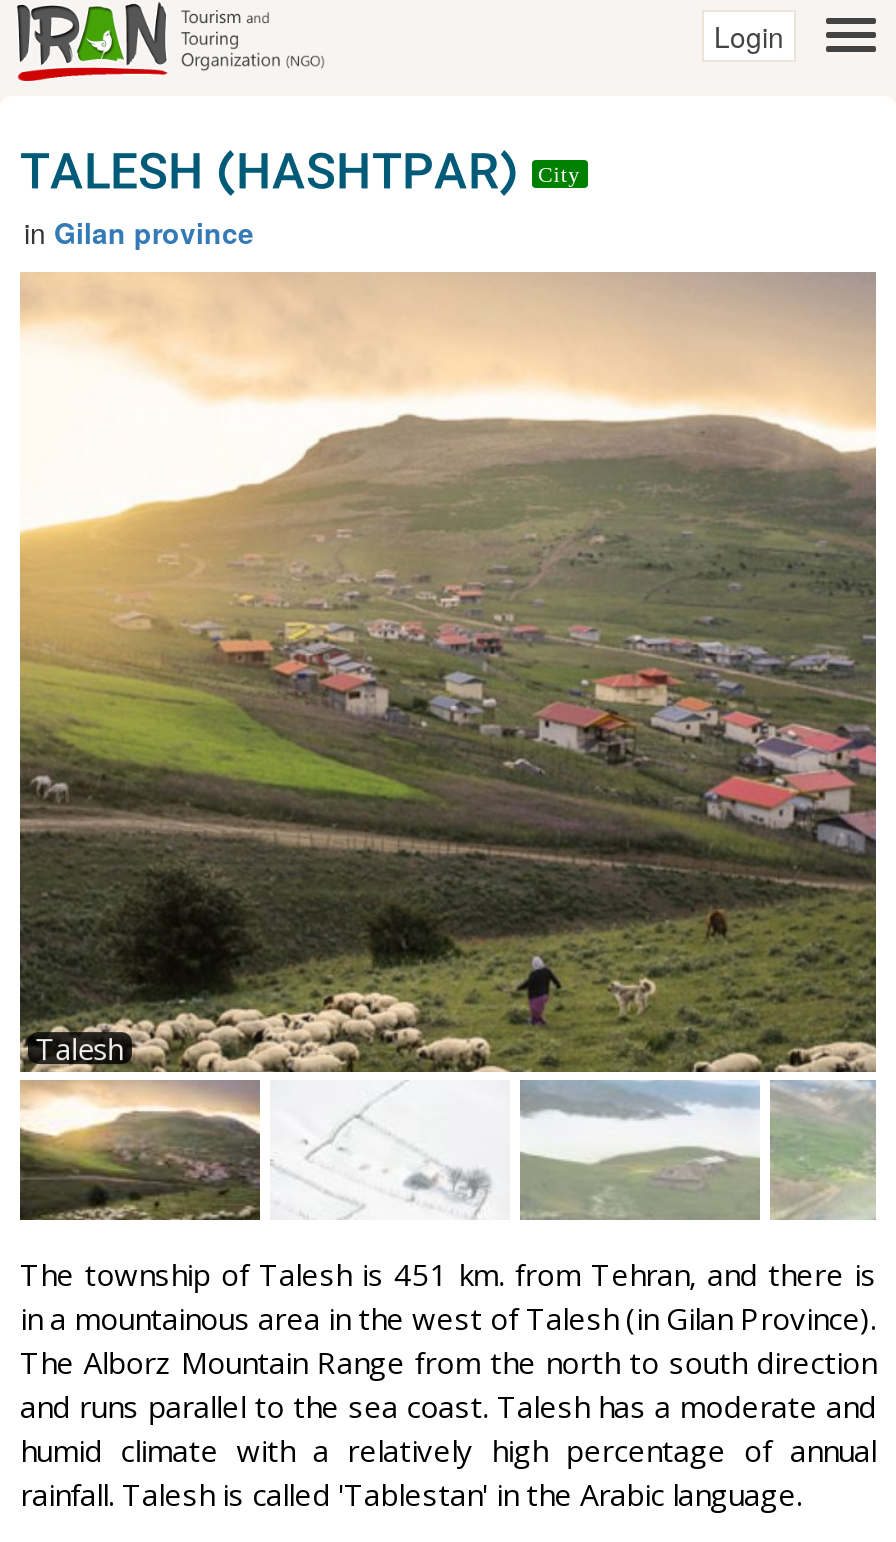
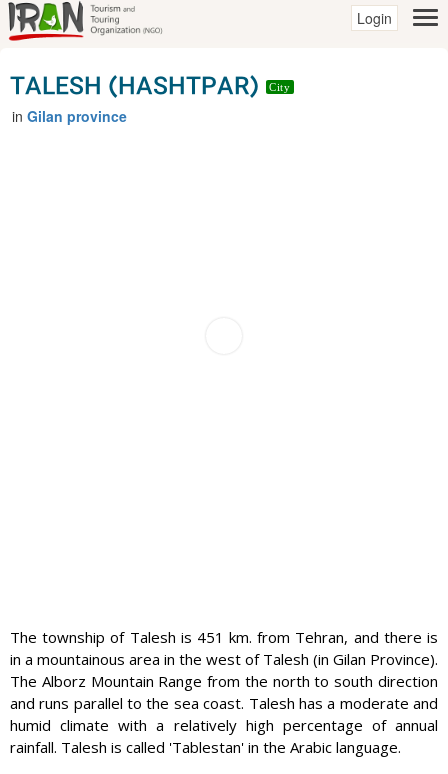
[18,270,878,1222] [image] | Talesh -> none

